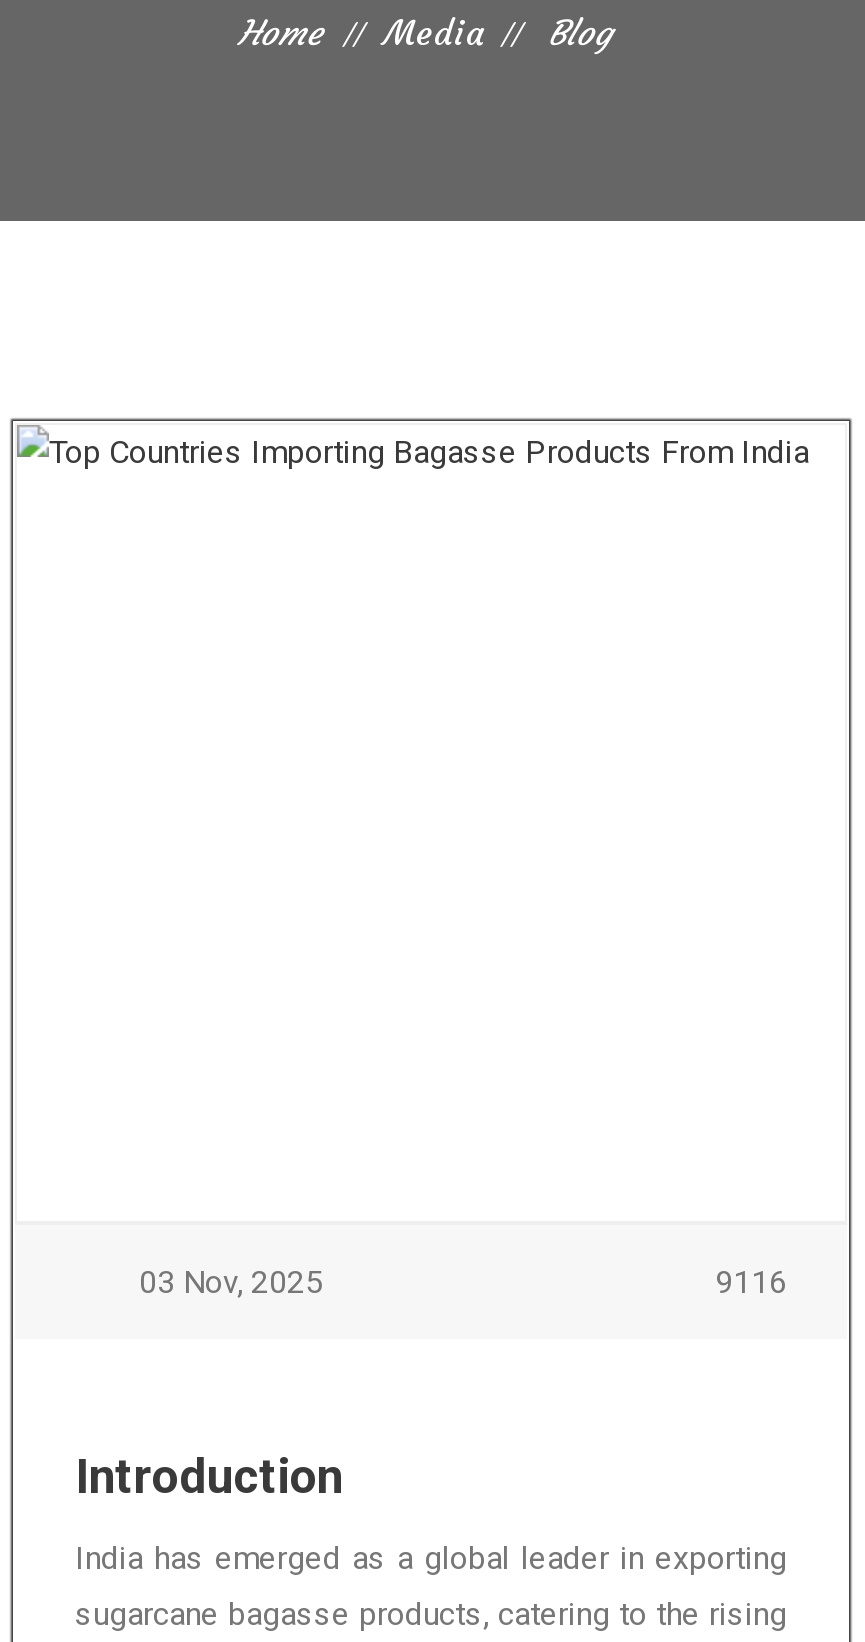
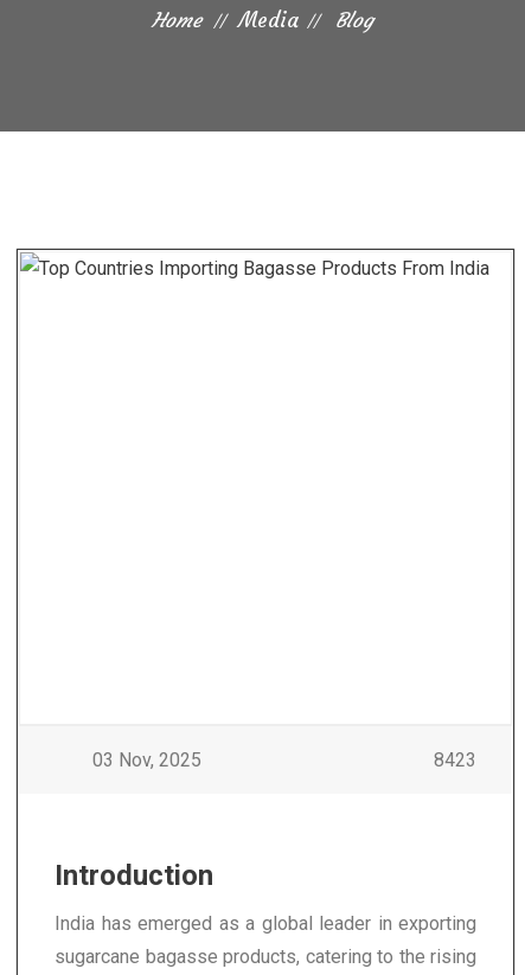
[715,1263,787,1301] 9116 -> [434,749,476,771] 8423

